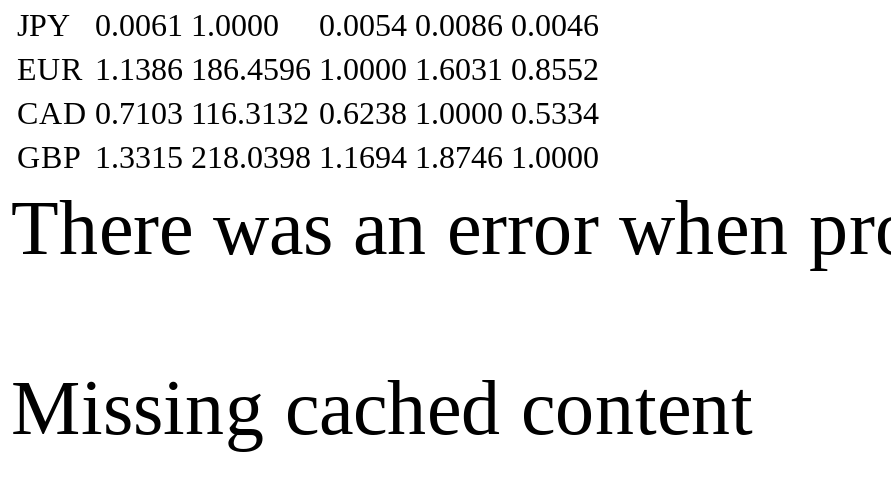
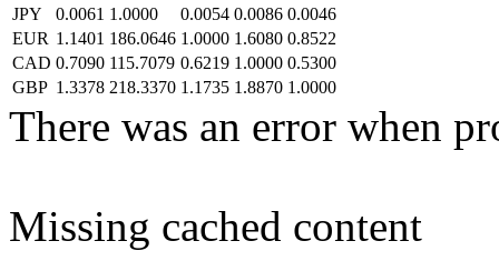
[17,52,599,86] EUR 1.1386 186.4596 1.0000 1.6031 0.8552 -> [12,29,336,48] EUR 1.1401 186.0646 1.0000 1.6080 0.8522
[17,96,599,130] CAD 0.7103 116.3132 0.6238 1.0000 0.5334 -> [12,53,336,72] CAD 0.7090 115.7079 0.6219 1.0000 0.5300
[17,140,599,174] GBP 1.3315 218.0398 1.1694 1.8746 1.0000 -> [12,78,336,97] GBP 1.3378 218.3370 1.1735 1.8870 1.0000

